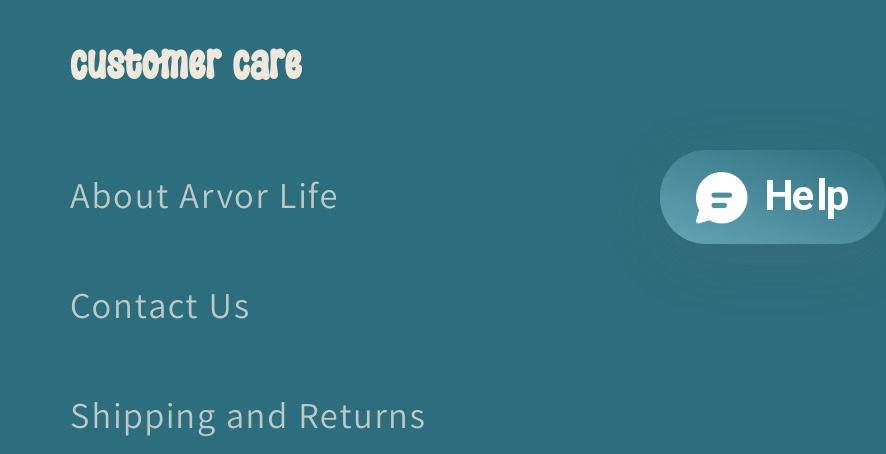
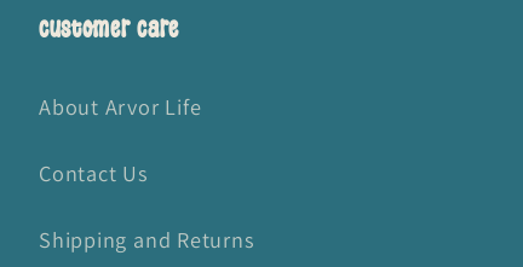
[660,154,878,244] [image] -> none

